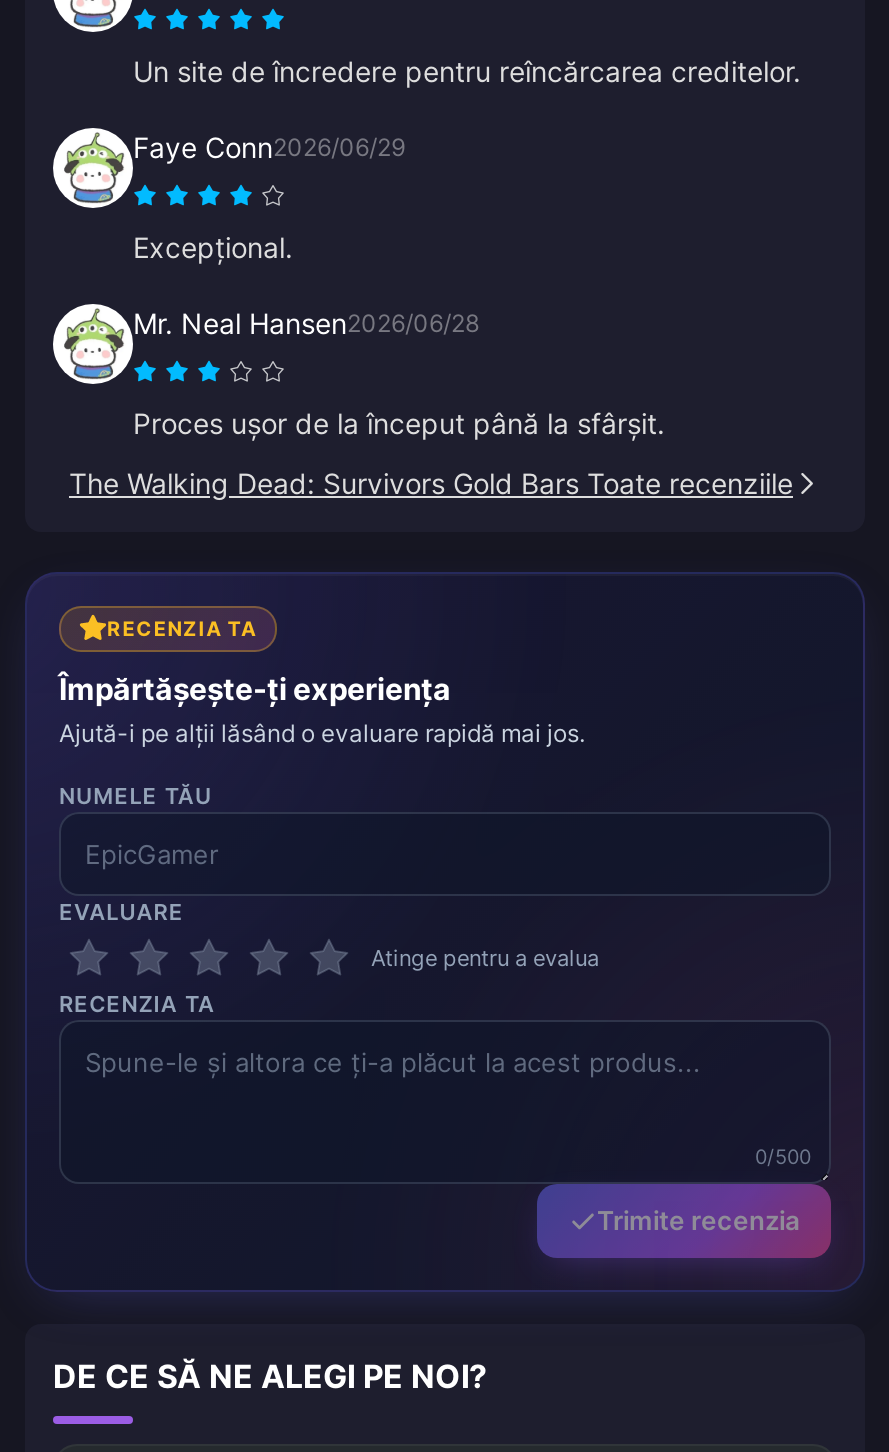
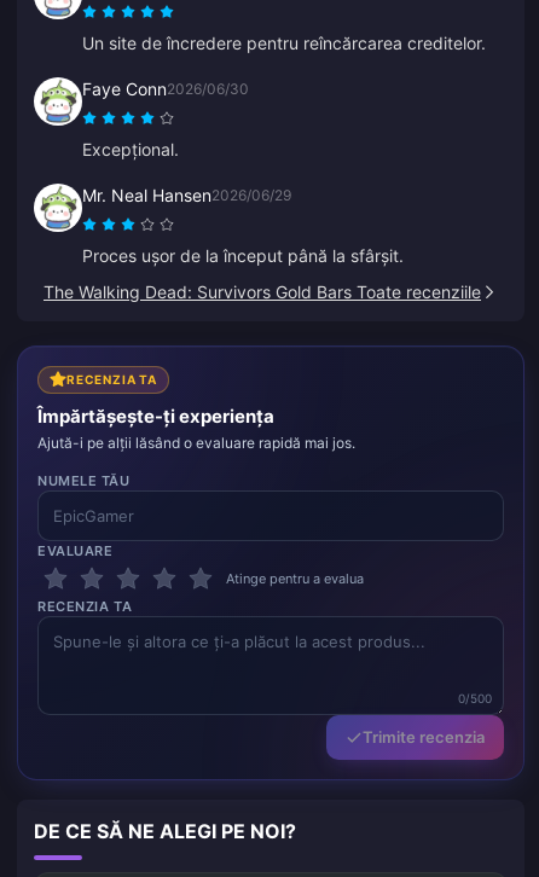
[133,129,405,163] Faye Conn2026/06/29 -> [82,78,249,99] Faye Conn2026/06/30
[133,305,479,339] Mr. Neal Hansen2026/06/28 -> [82,184,291,205] Mr. Neal Hansen2026/06/29

